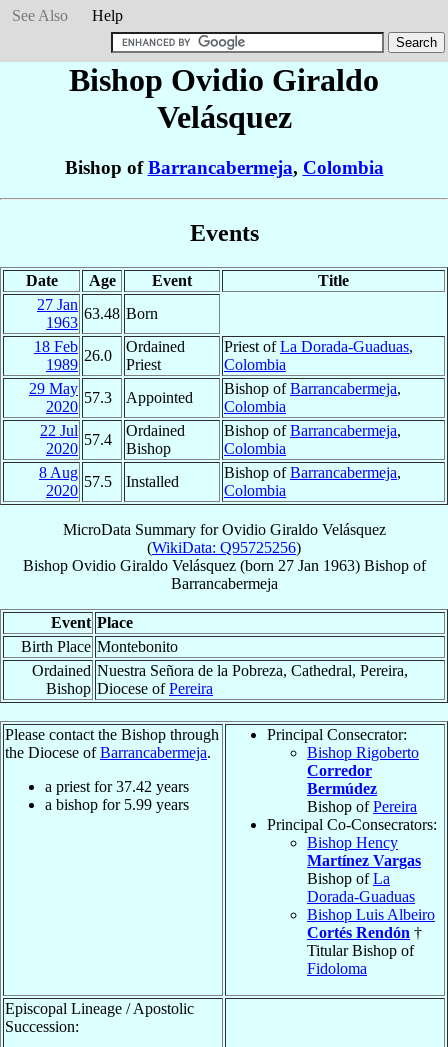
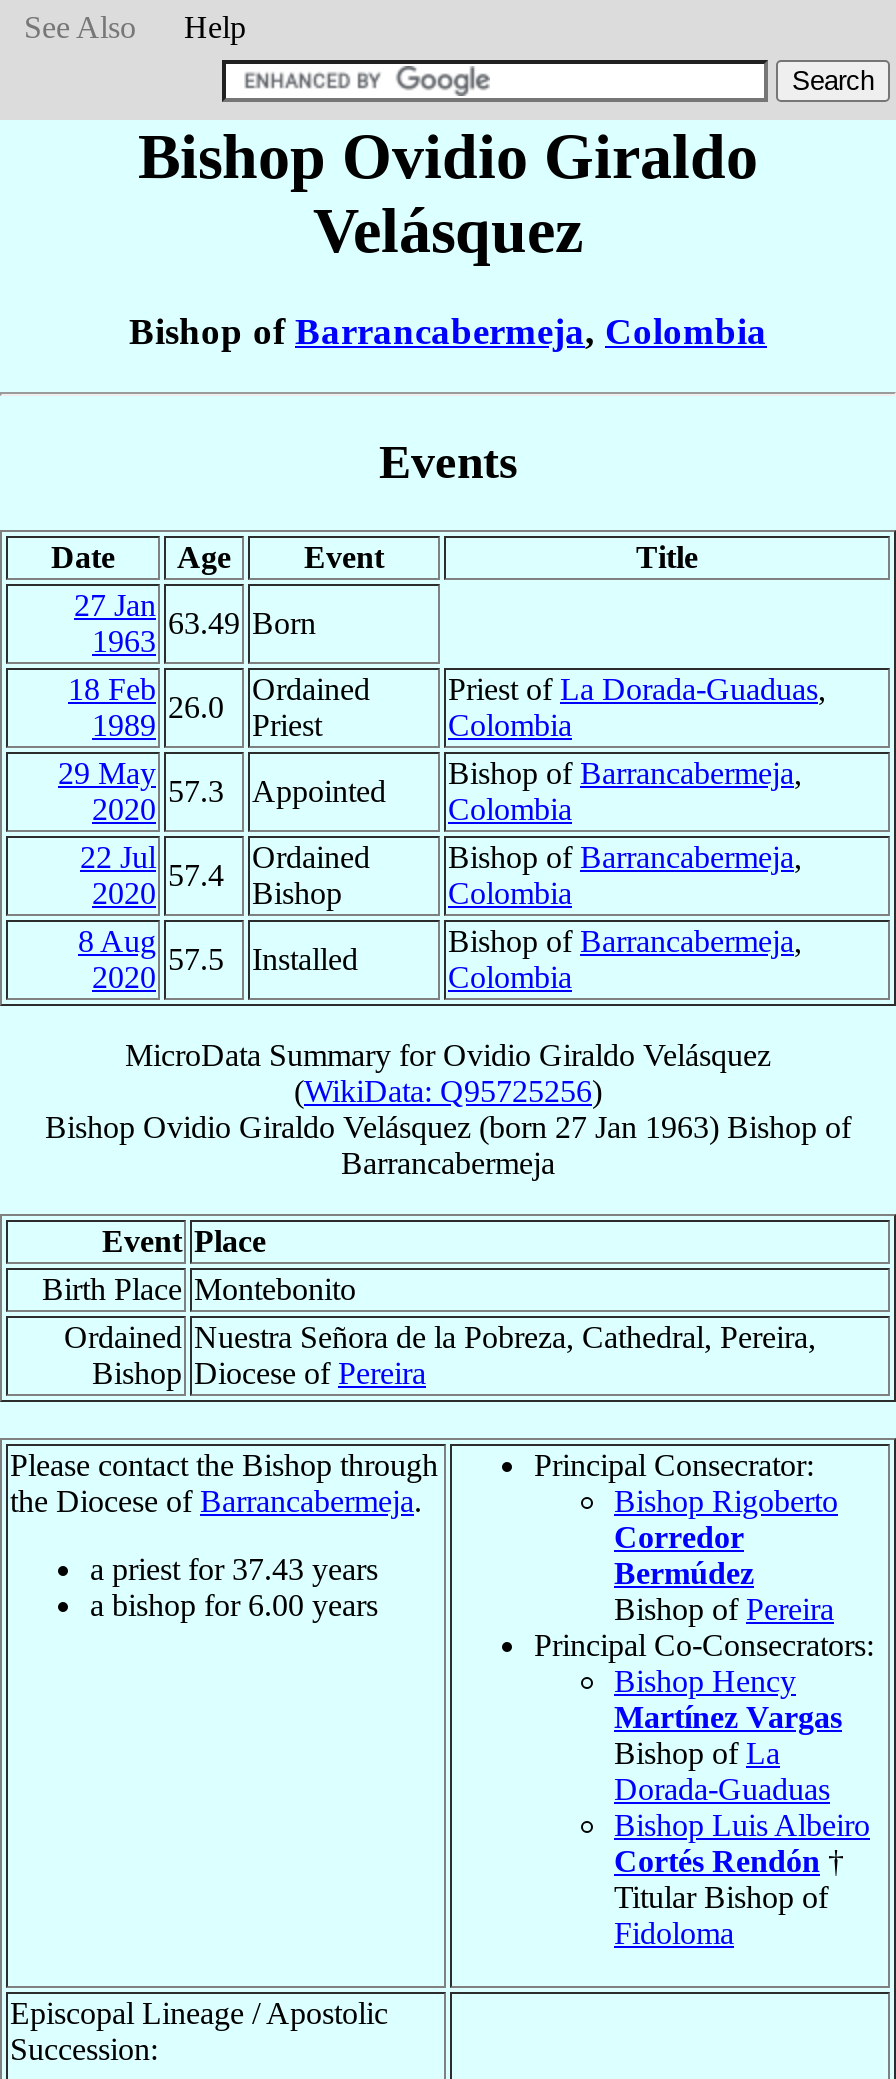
[84,305,158,322] 63.48 Born -> [168,606,316,640] 63.49 Born
[45,778,189,795] a priest for 37.42 years -> [90,1552,378,1586] a priest for 37.43 years
[45,796,189,813] a bishop for 5.99 years -> [90,1588,378,1622] a bishop for 6.00 years

